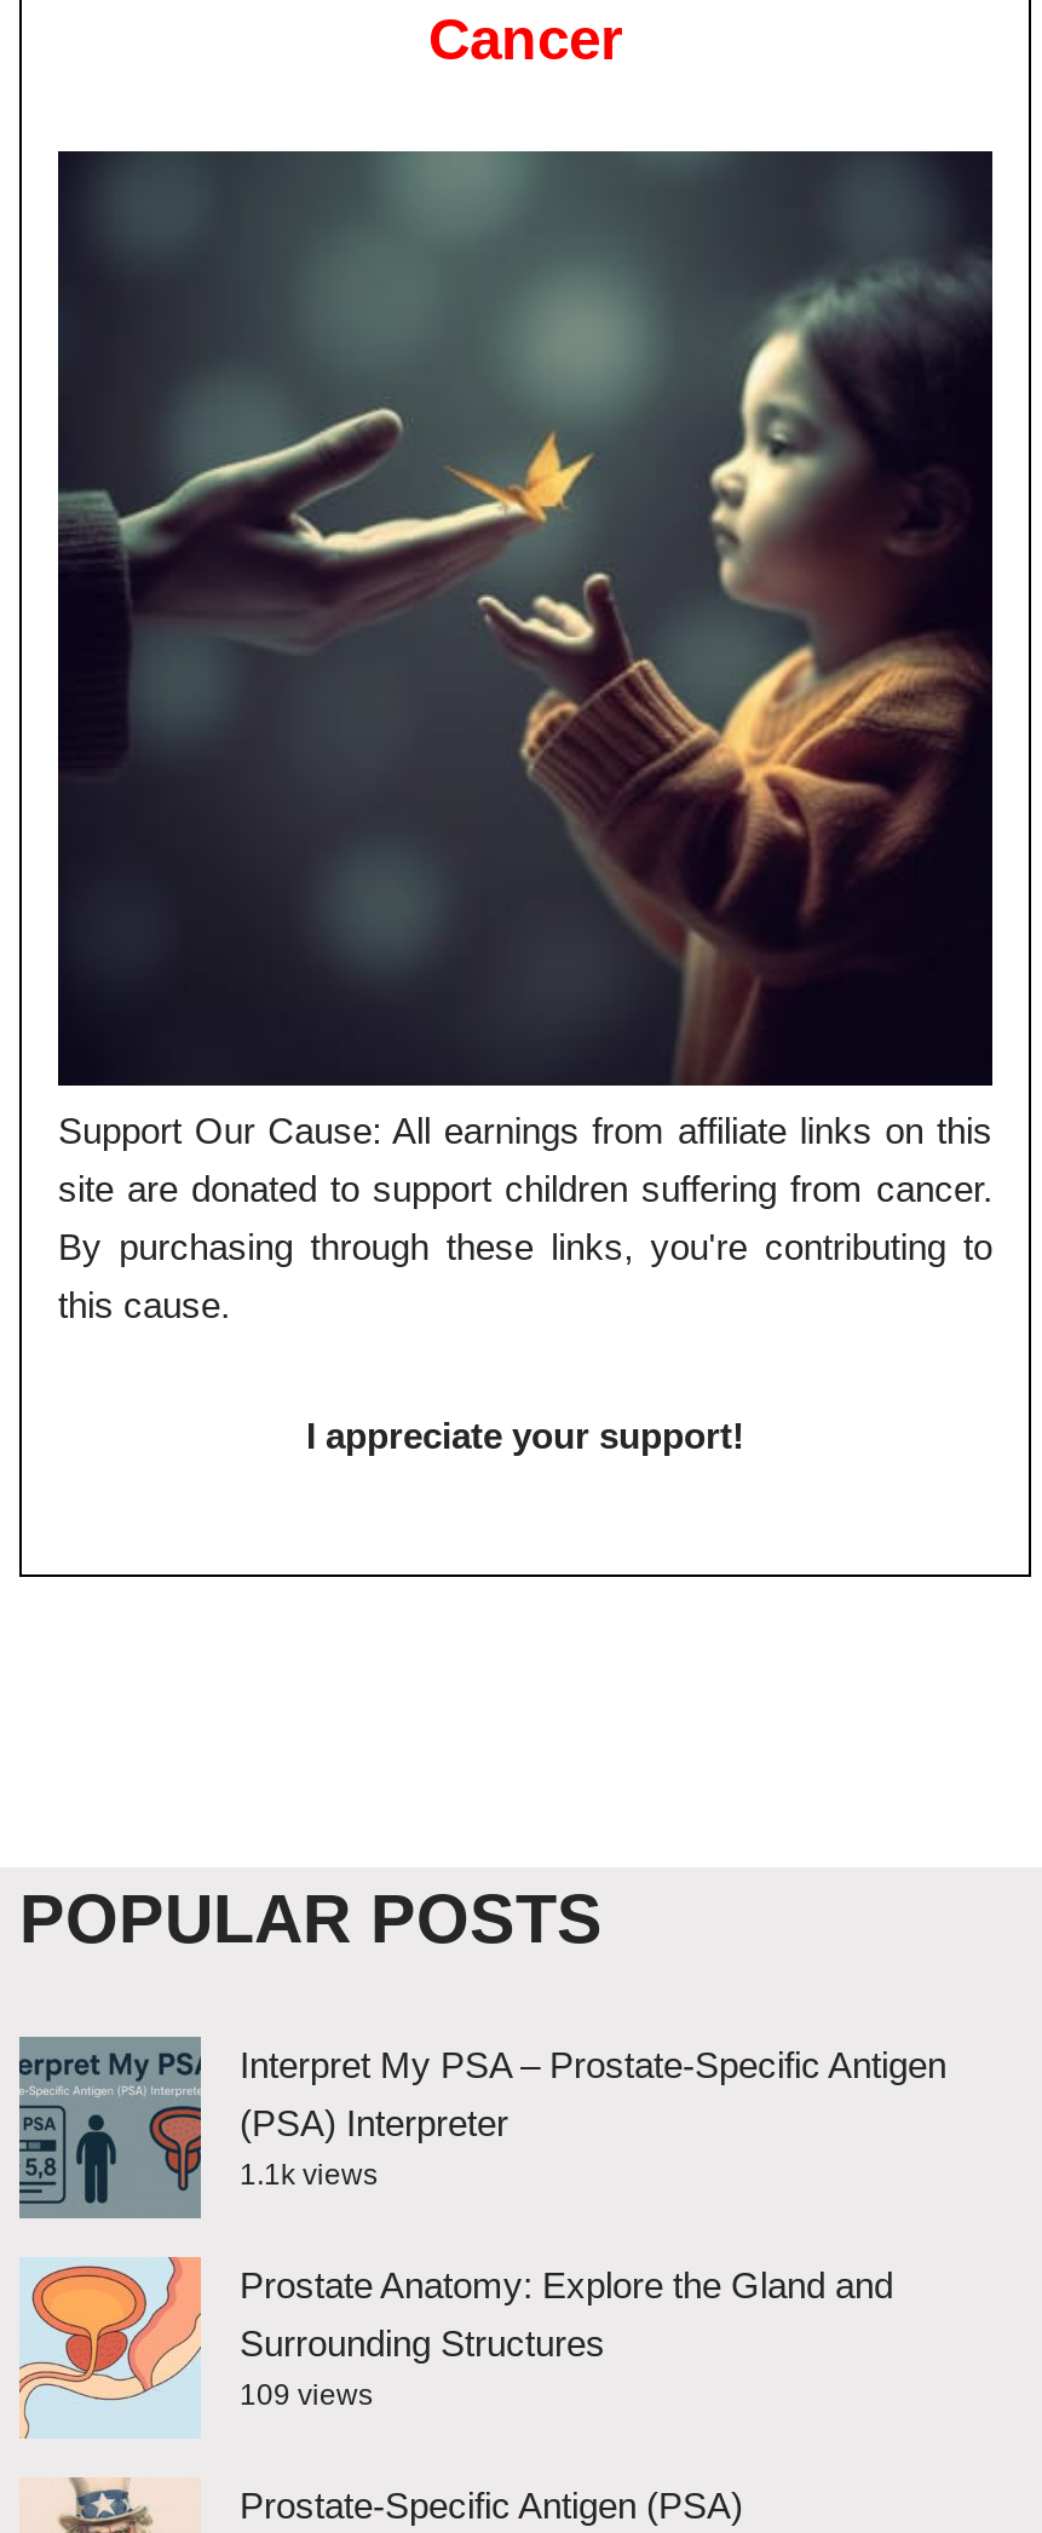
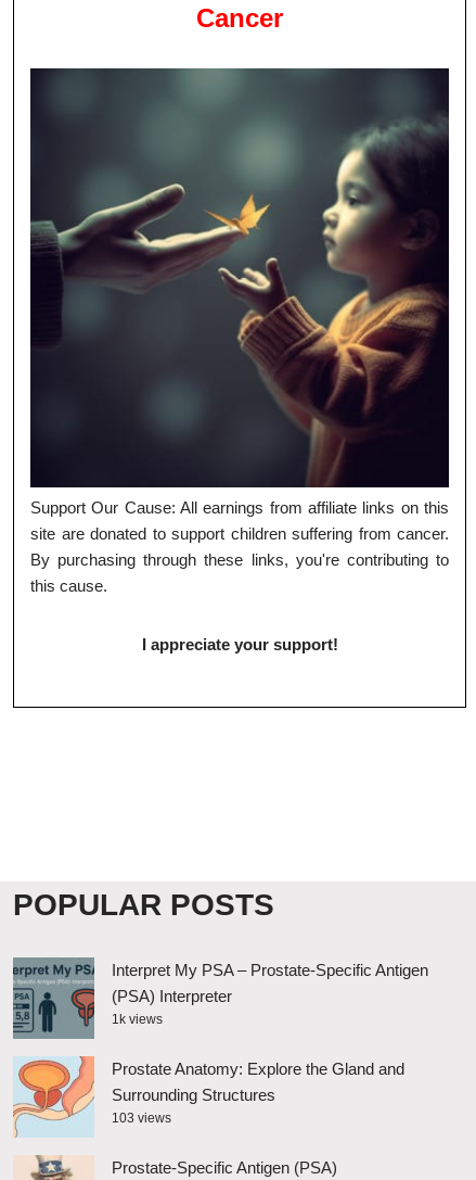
[240,2159,378,2193] 1.1k views -> [112,1012,163,1027] 1k views
[240,2379,373,2413] 109 views -> [112,1111,171,1126] 103 views

